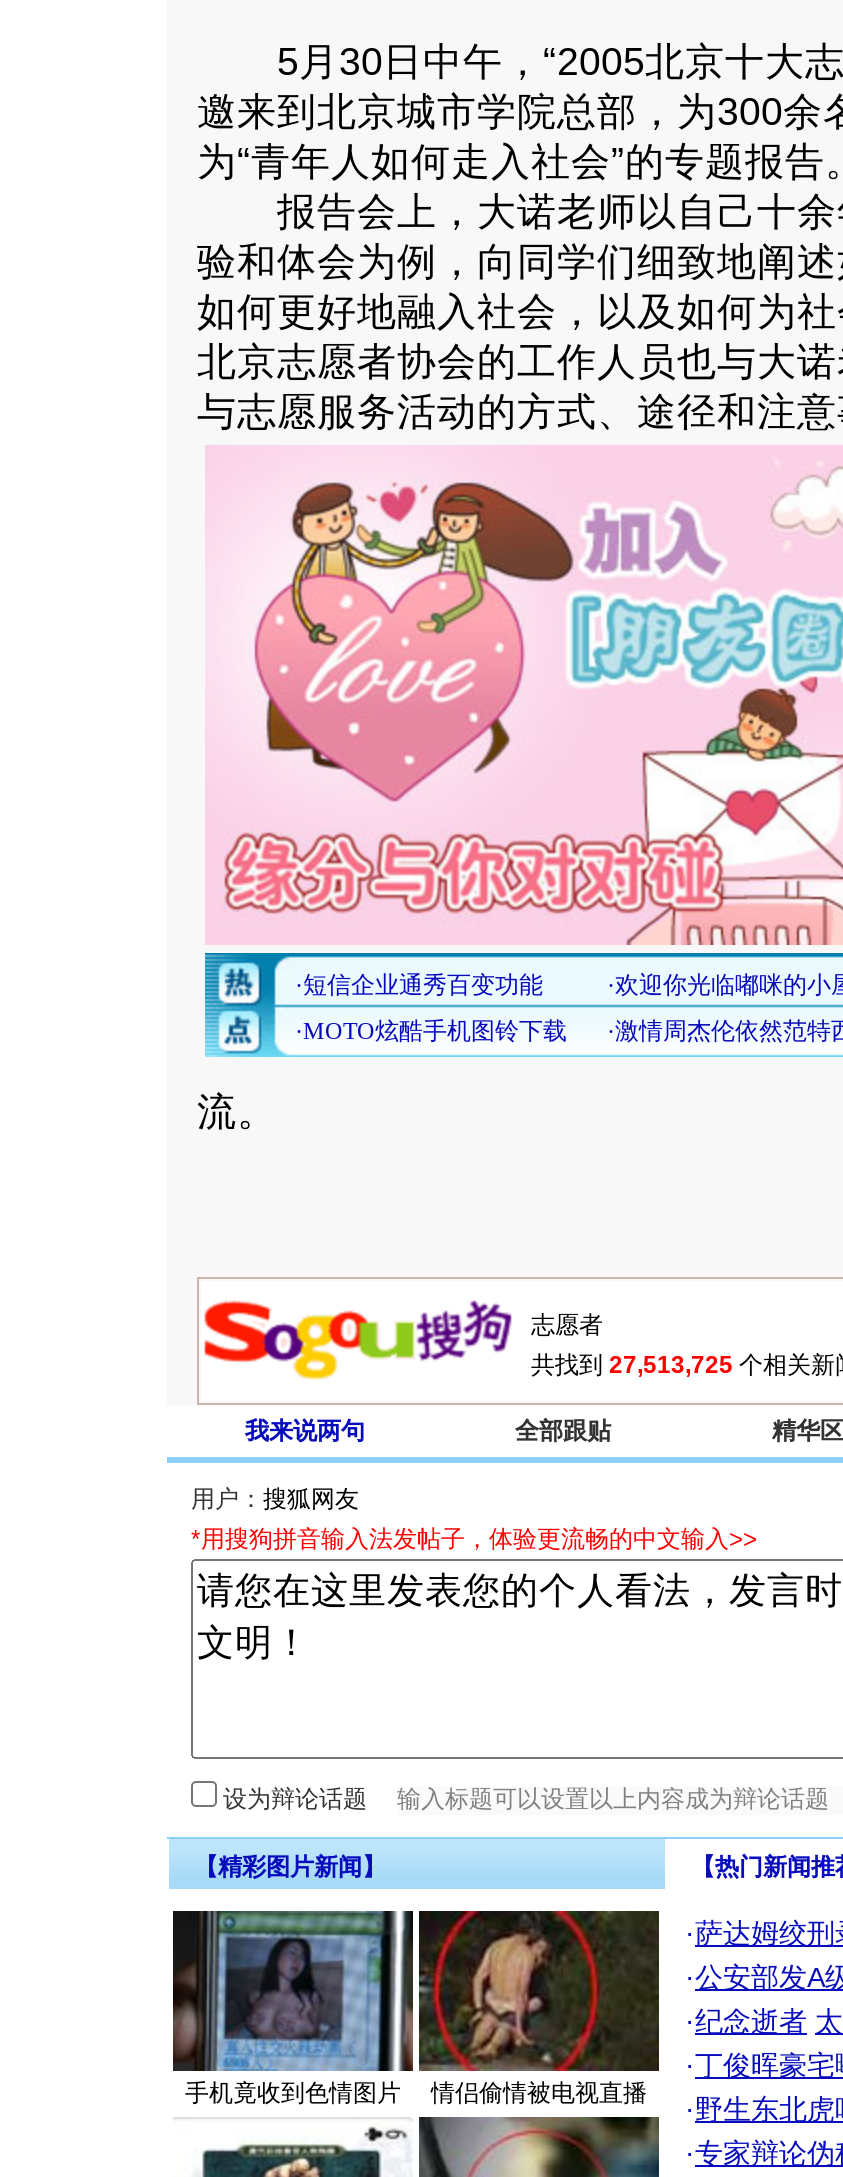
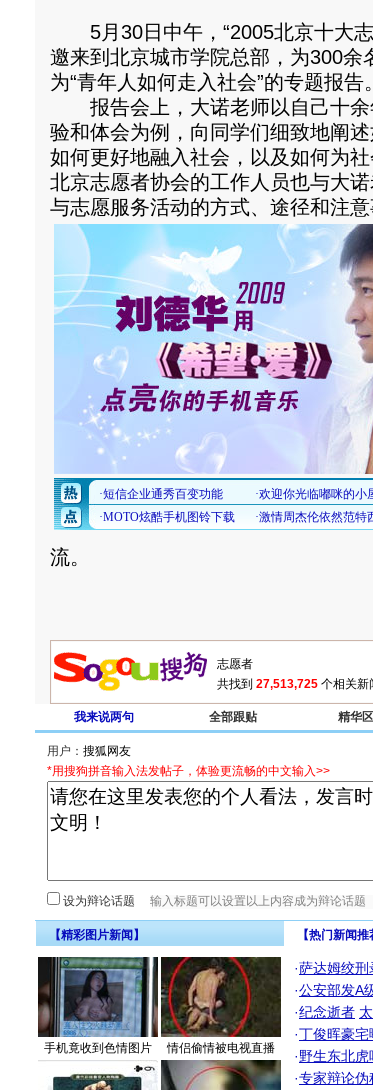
[205,445,837,947] [image] -> [54,223,370,474] [image]

